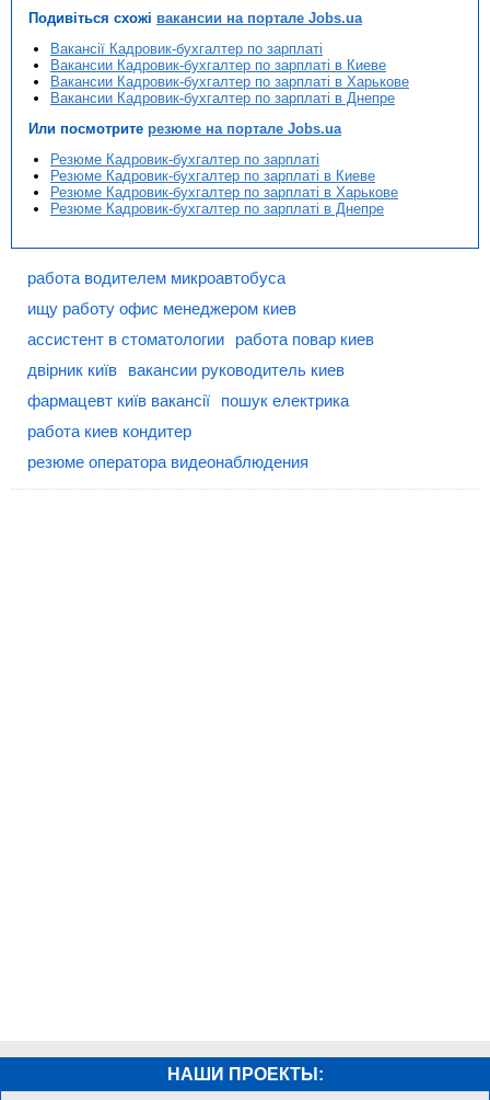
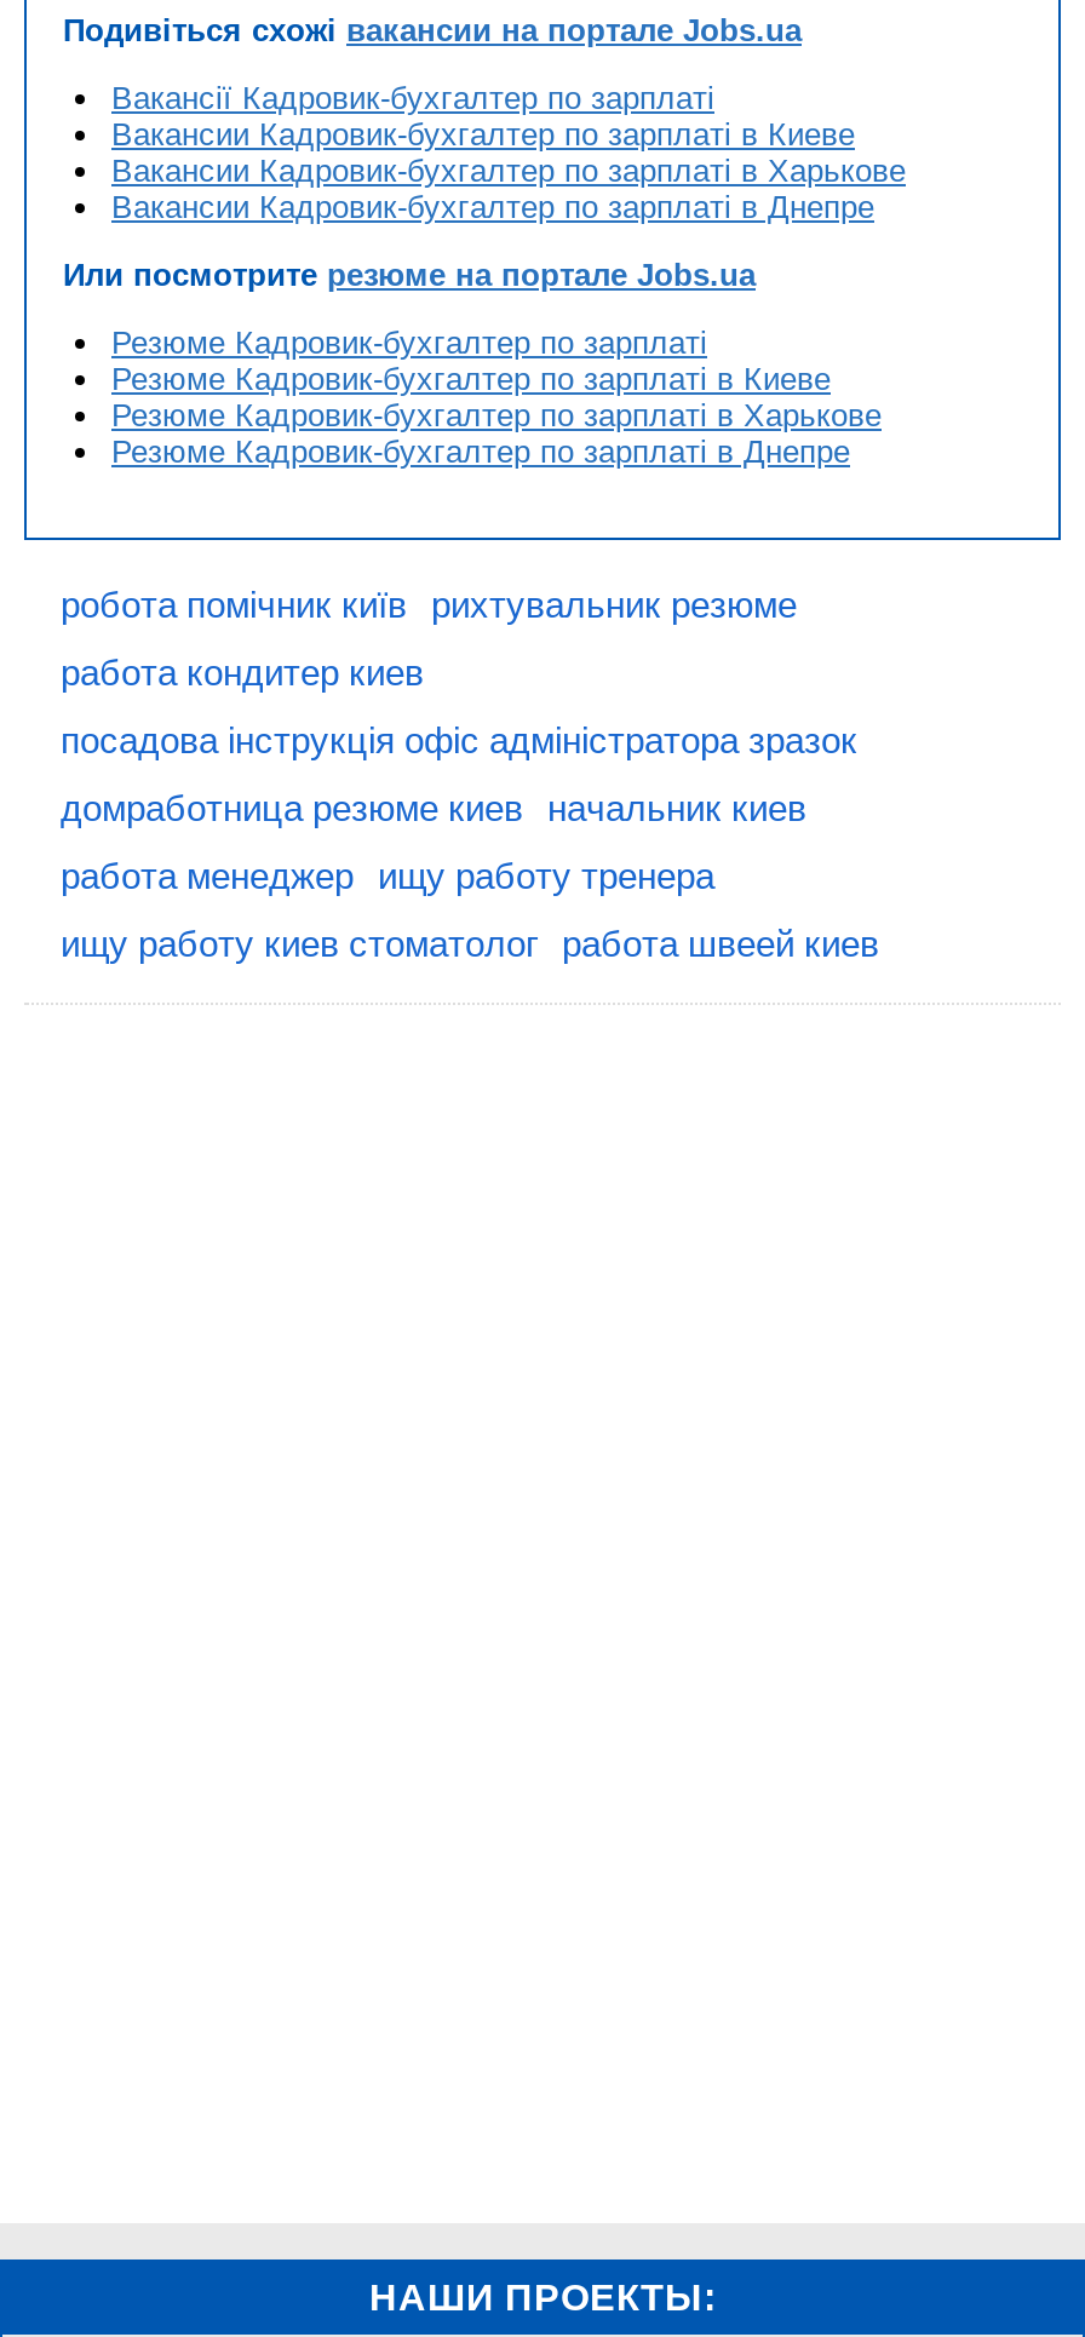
[27,269,374,472] работа водителем микроавтобуса | ищу работу офис менеджером киев | ассистент в стоматологии работа повар киев | двірник київ вакансии руководитель киев | фармацевт київ вакансії пошук електрика | работа киев кондитер | резюме оператора видеонаблюдения -> [61,585,879,965] робота помічник київ рихтувальник резюме | работа кондитер киев | посадова інструкція офіс адміністратора зразок | домработница резюме киев начальник киев | работа менеджер ищу работу тренера | ищу работу киев стоматолог работа швеей киев

